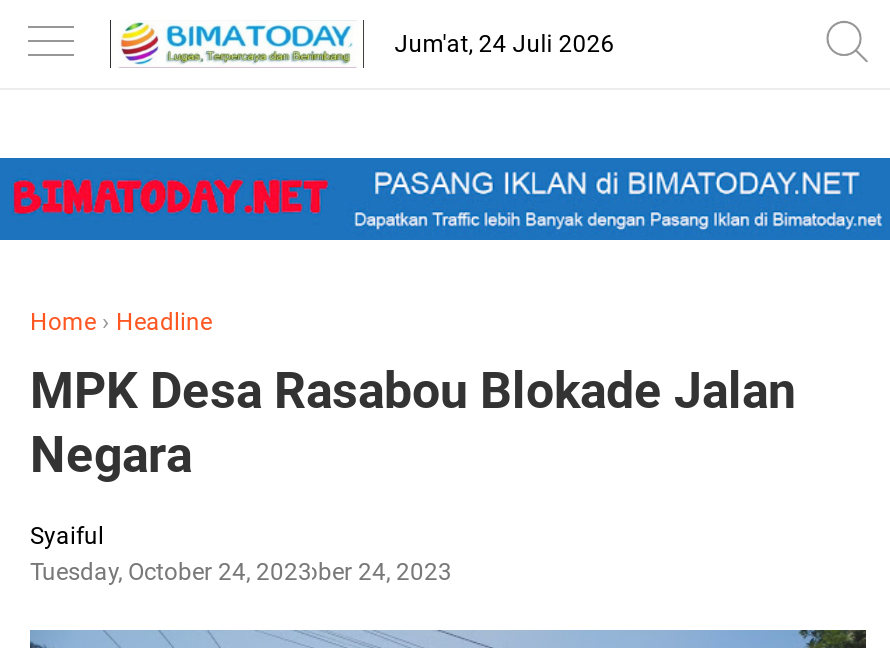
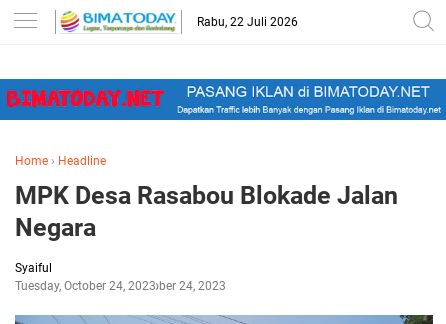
[395,30,615,58] Jum'at, 24 Juli 2026 -> [197,15,298,29] Rabu, 22 Juli 2026

